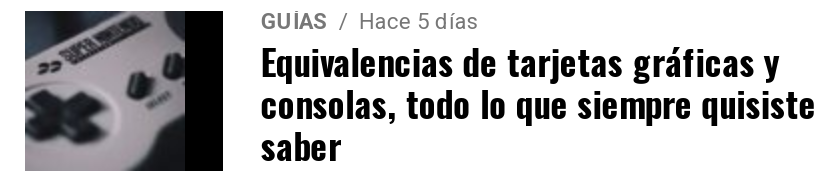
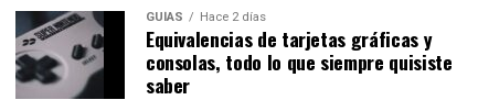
[261,9,479,35] GUÍAS Hace 5 días -> [146,10,266,24] GUÍAS Hace 2 días

